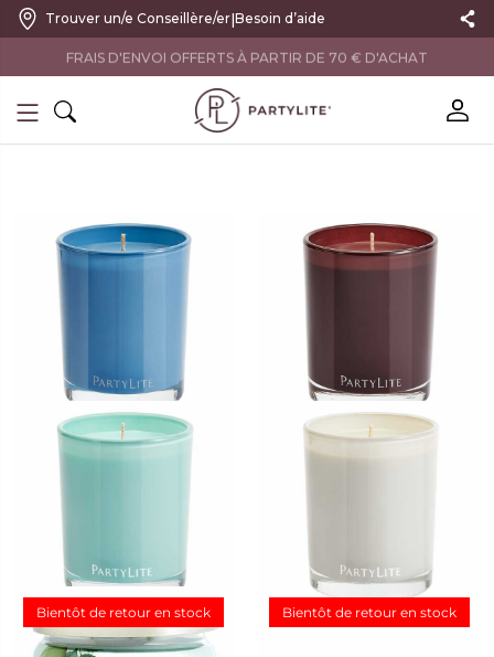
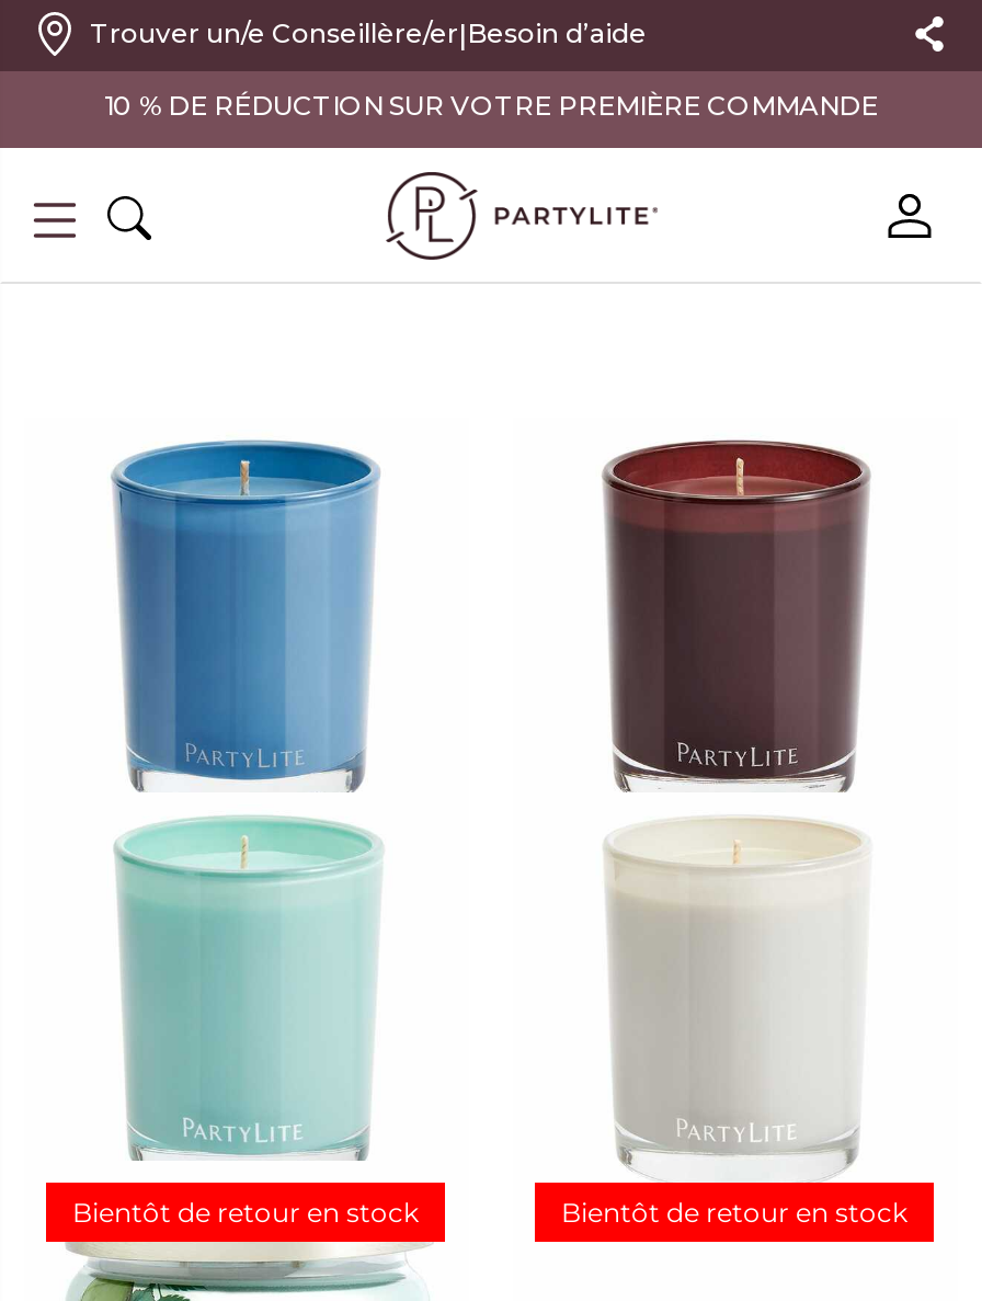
[66,47,428,64] FRAIS D'ENVOI OFFERTS À PARTIR DE 70 € D'ACHAT -> none

